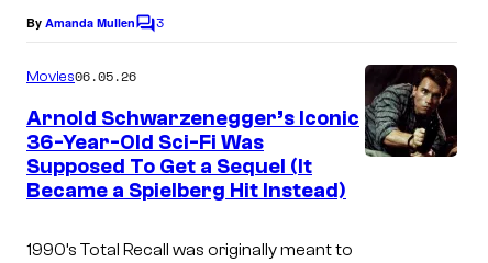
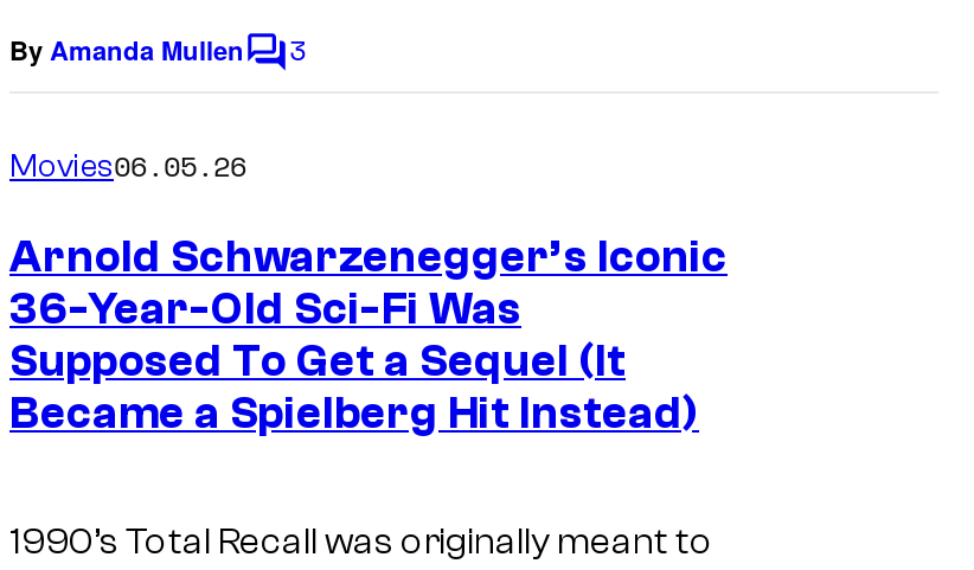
[364,64,458,158] [image] -> none

